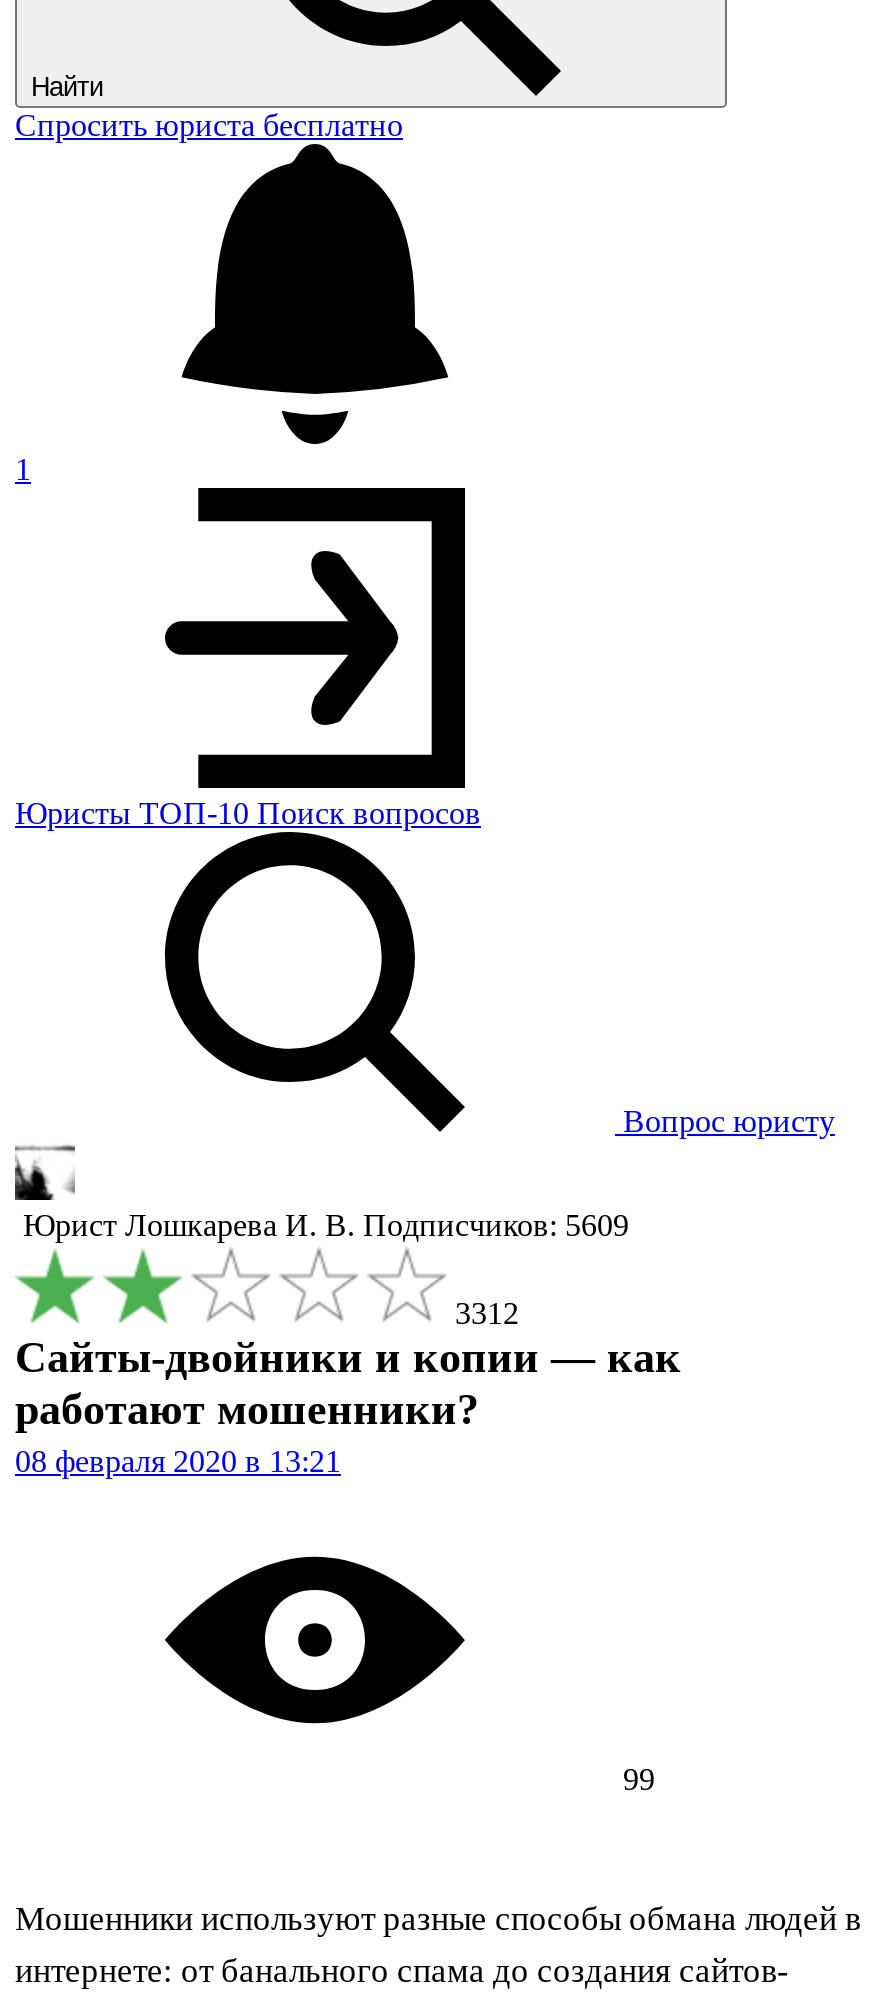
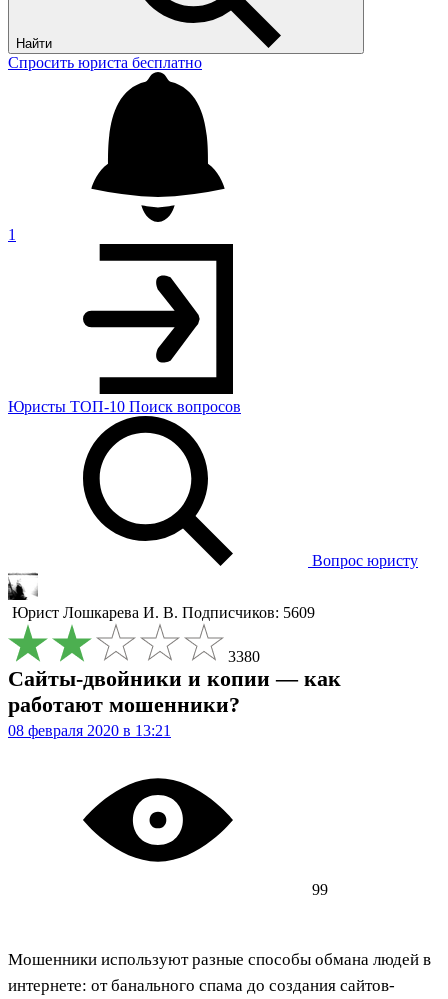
[455,1296,519,1330] 3312 -> [228,648,260,665] 3380

